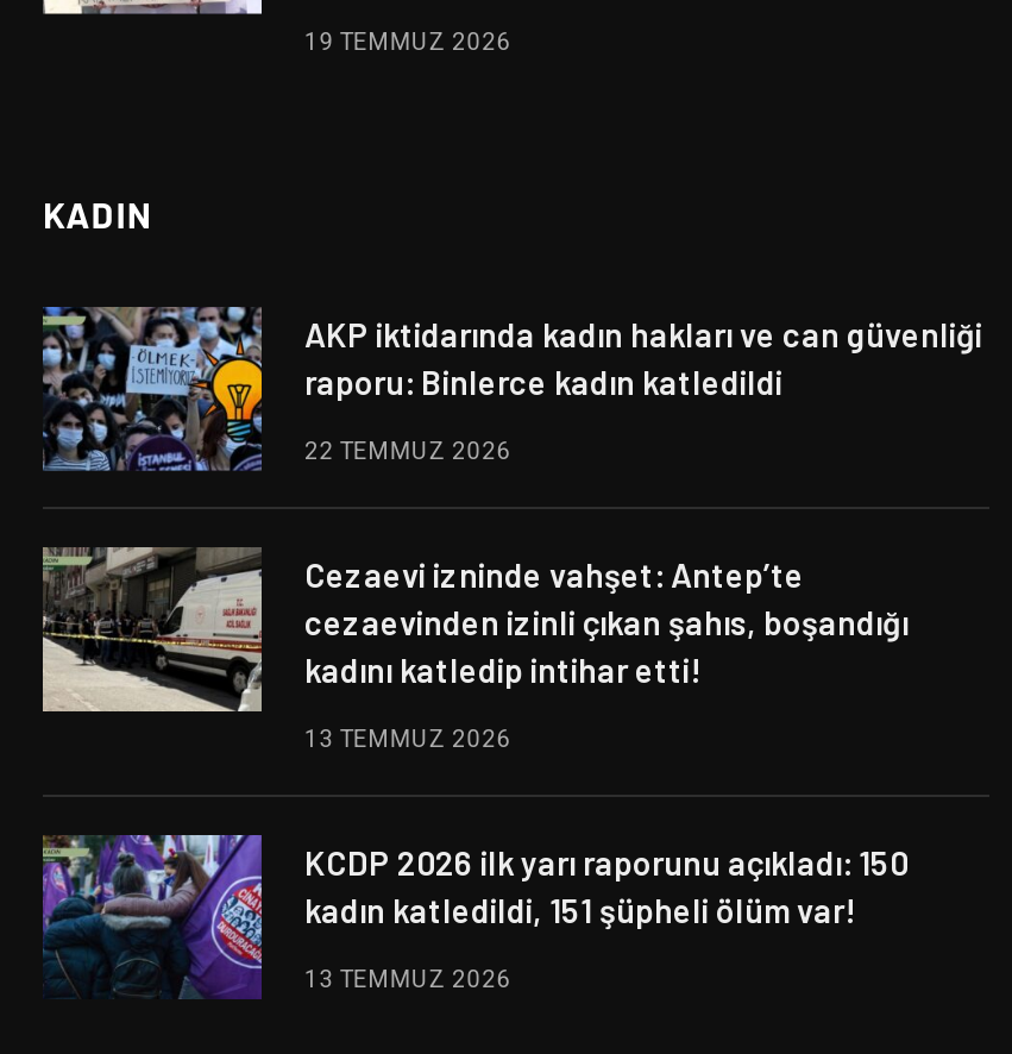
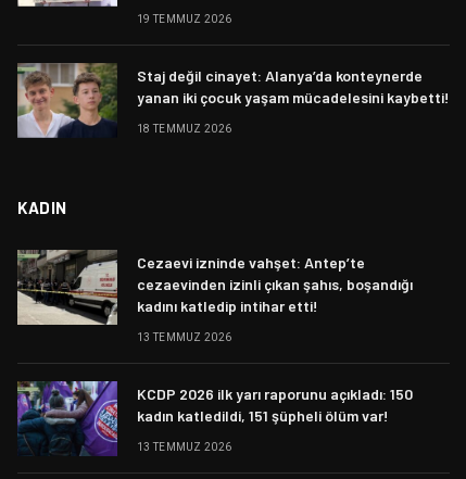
none -> [16,62,450,139] [image] | Staj değil cinayet: Alanya’da konteynerde | yanan iki çocuk yaşam mücadelesini kaybetti! | 18 TEMMUZ 2026
moved [43,192,152,234] -> [17,197,67,217]: KADIN
[40,305,982,473] [image] | AKP iktidarında kadın hakları ve can güvenliği | raporu: Binlerce kadın katledildi | 22 TEMMUZ 2026 -> none

